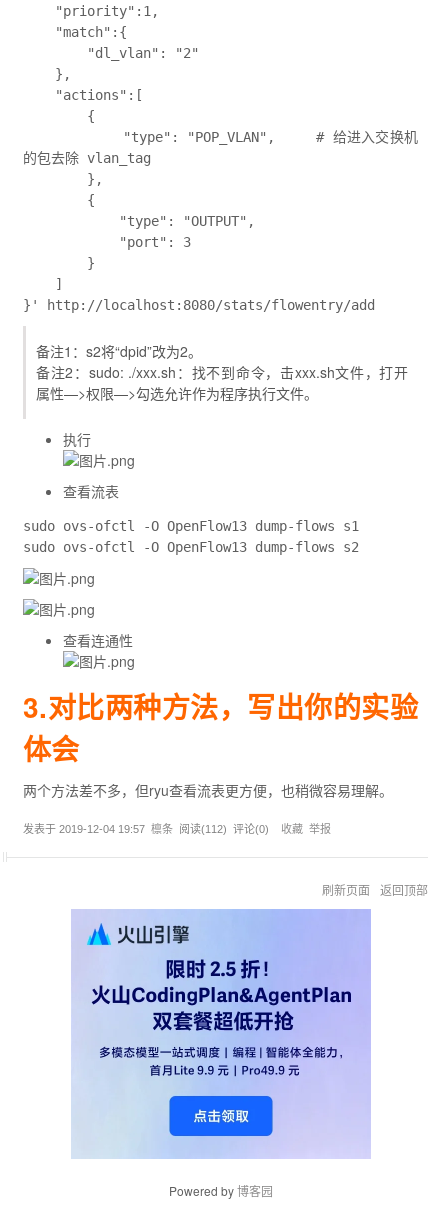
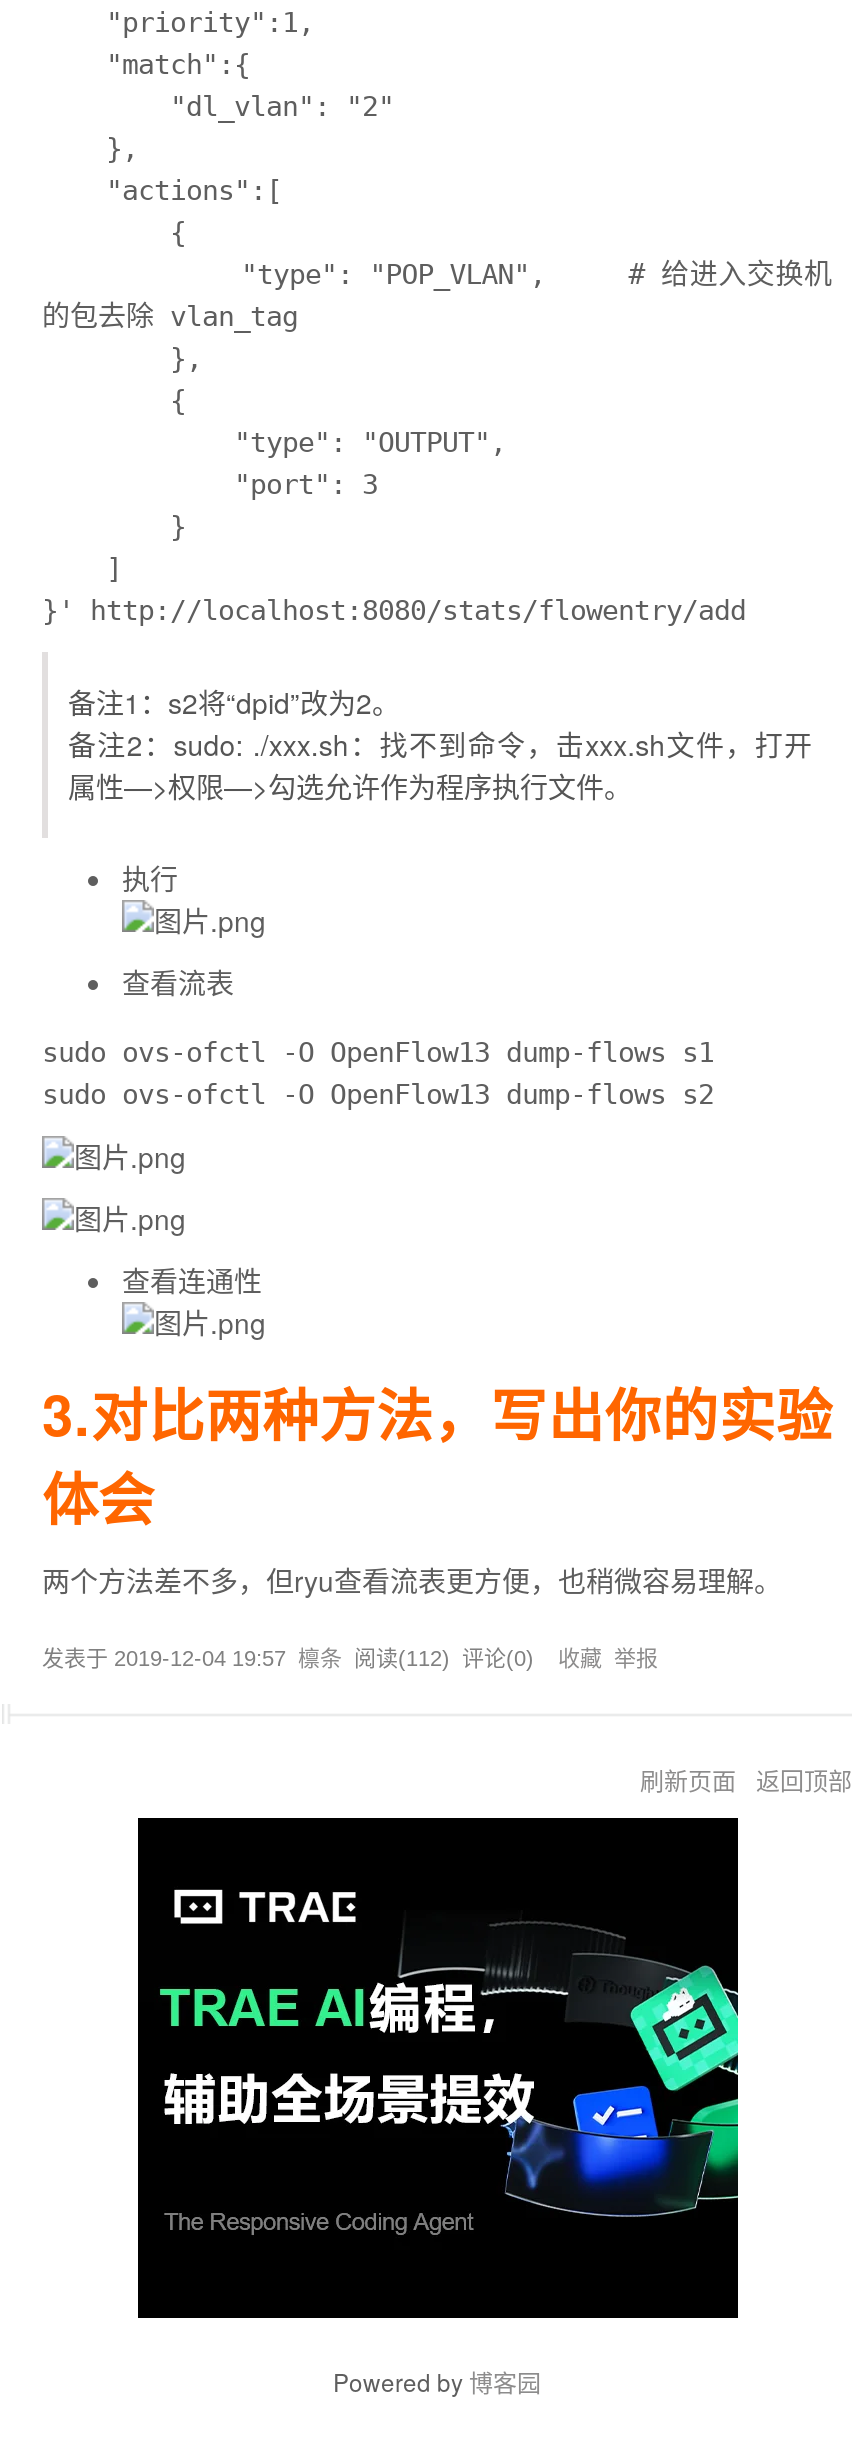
[71,909,371,1159] [image] -> [136,1816,740,2320] [image]

